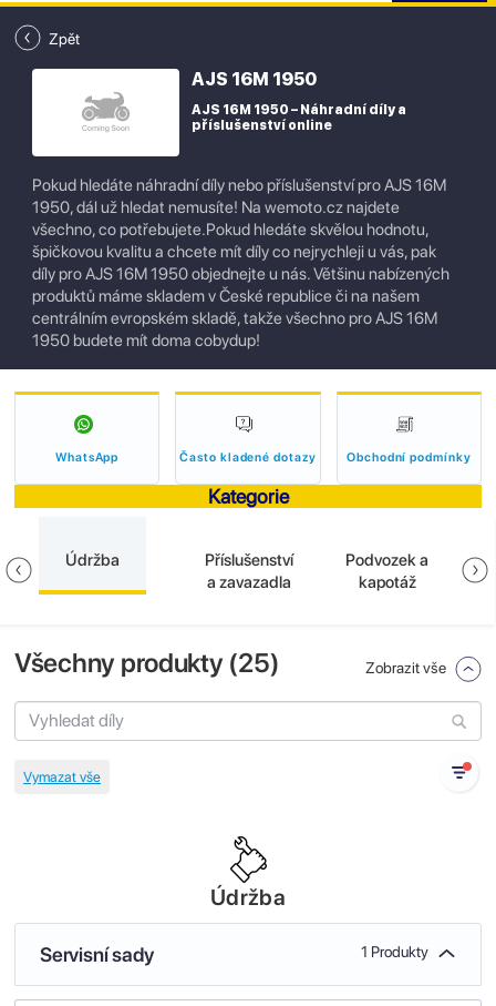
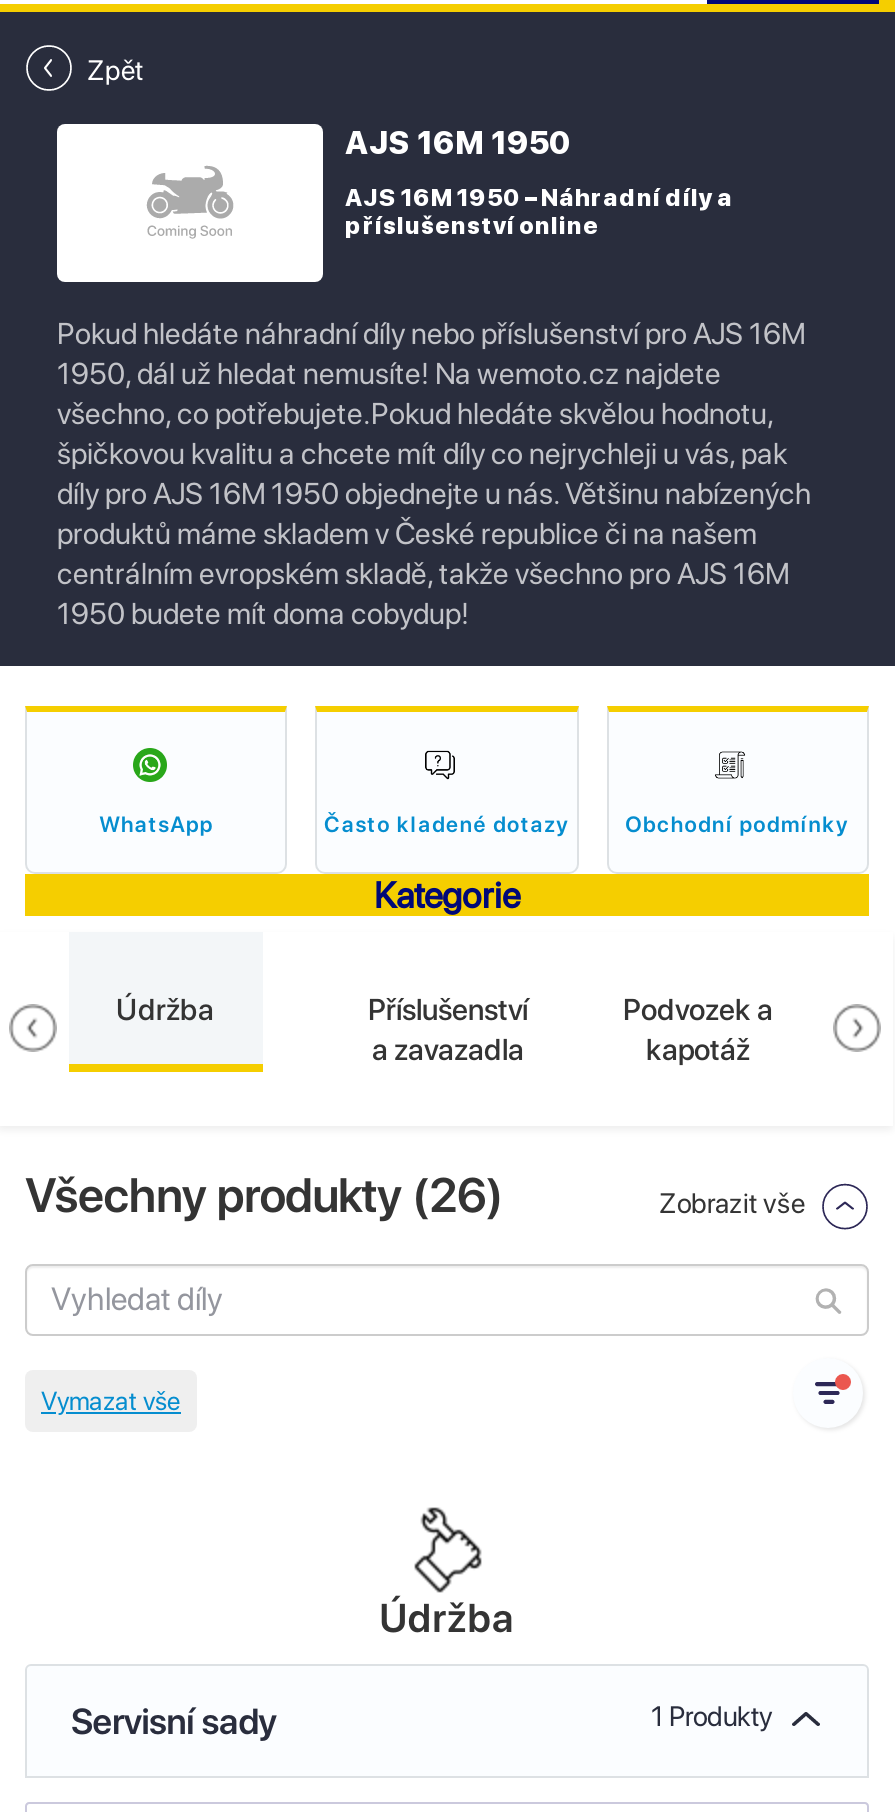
[14,647,279,679] Všechny produkty (25) -> [25,1166,504,1224] Všechny produkty (26)

